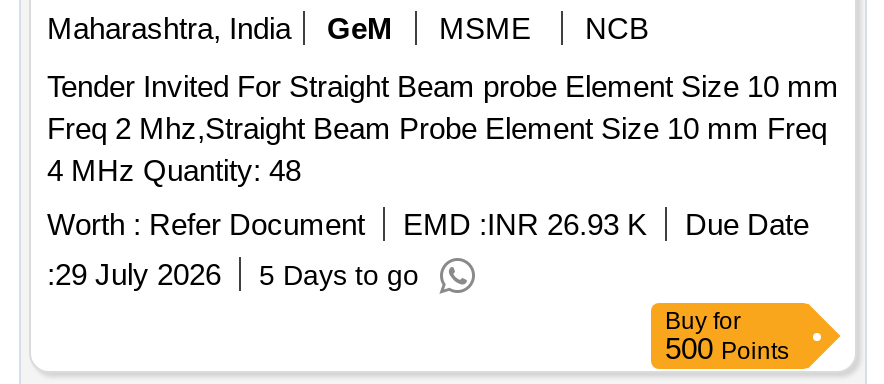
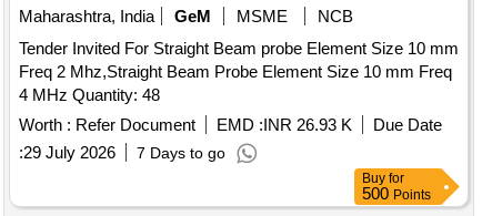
[47,257,419,291] :29 July 2026 5 Days to go -> [19,143,225,162] :29 July 2026 7 Days to go

